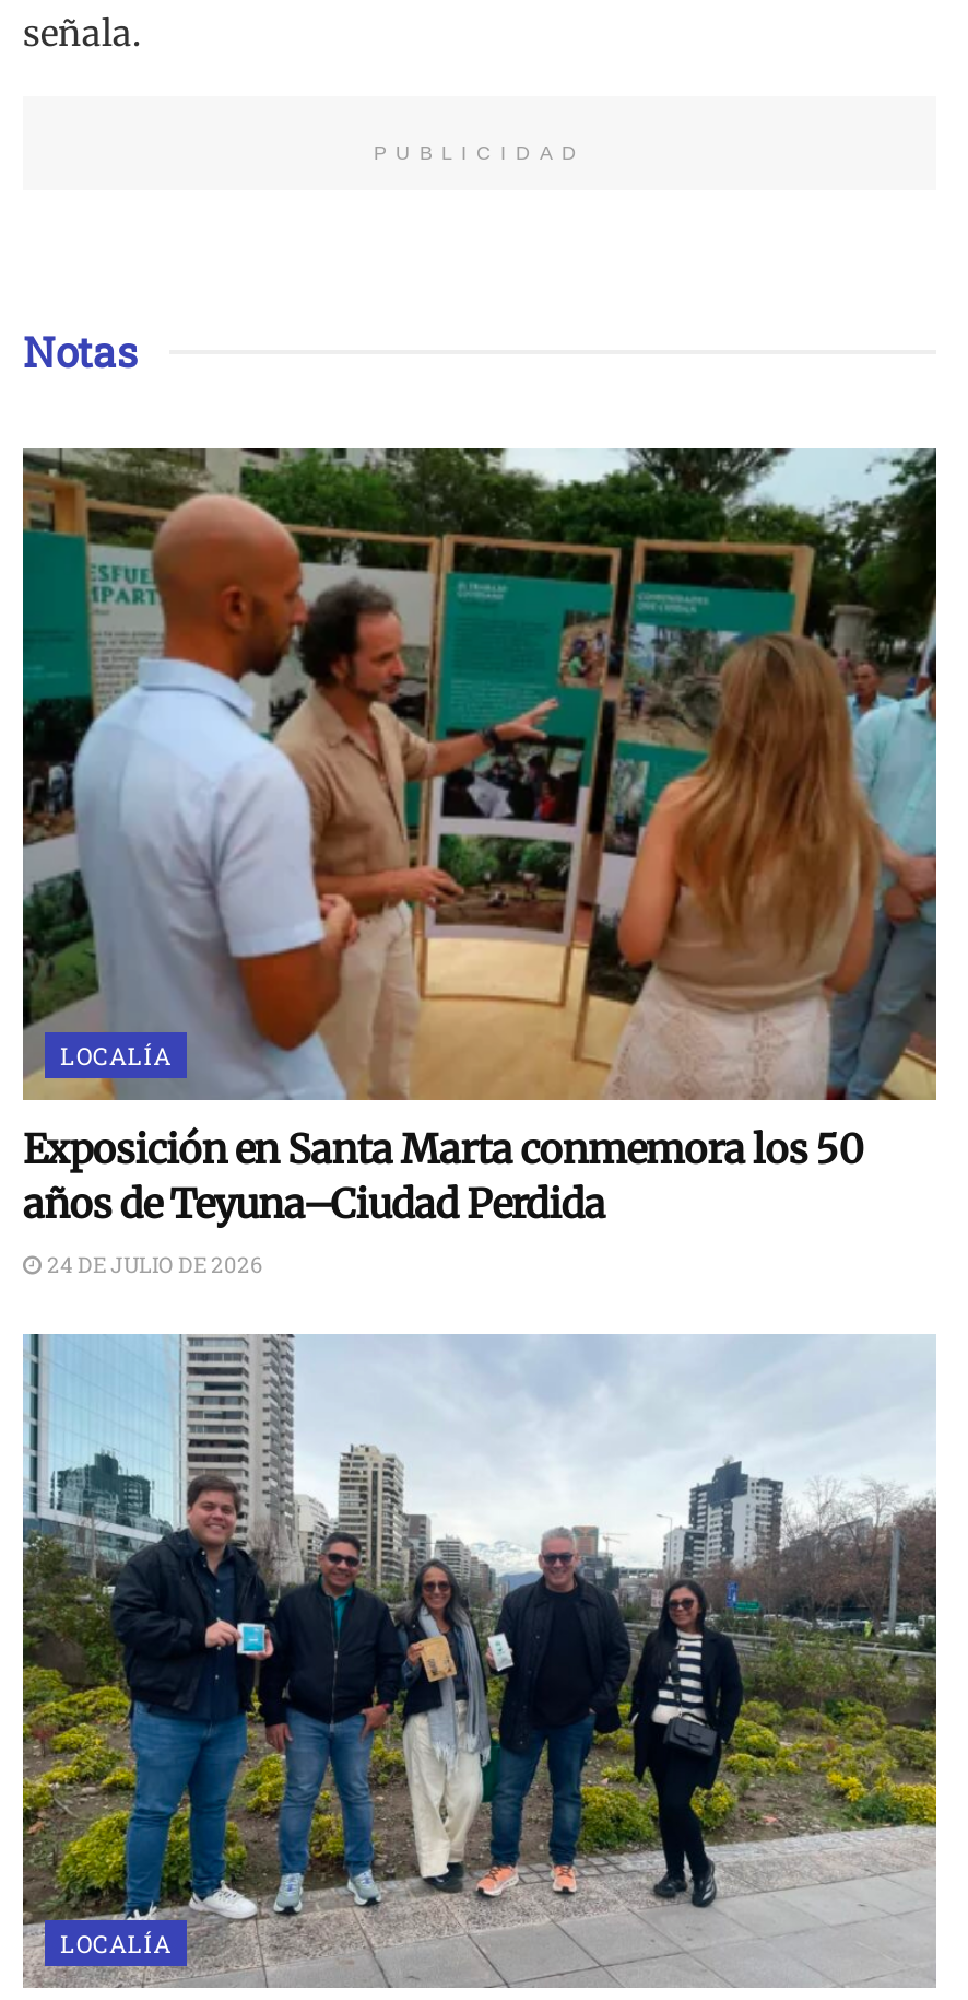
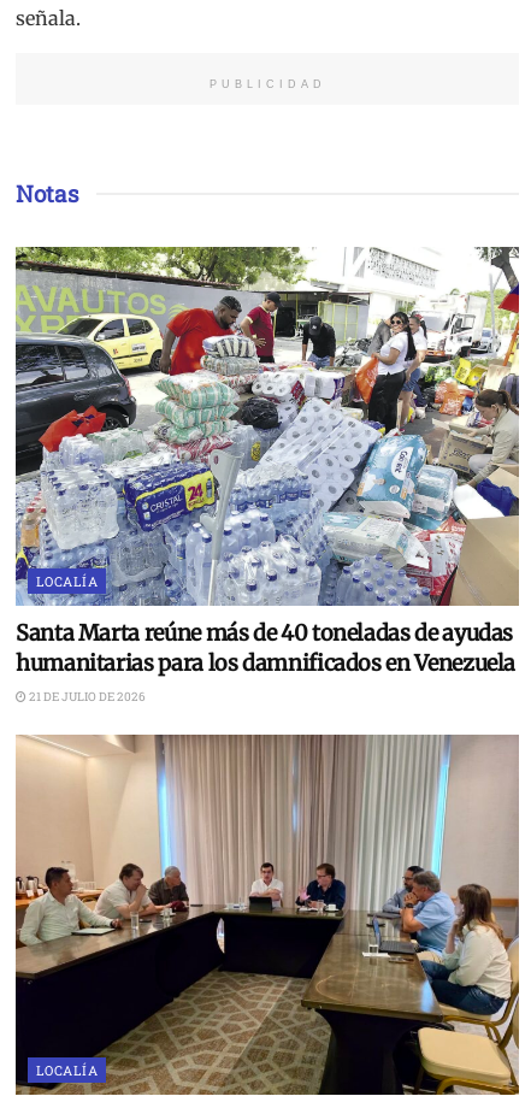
[21,446,939,1280] [image] | Exposición en Santa Marta conmemora los 50 | años de Teyuna–Ciudad Perdida | 24 DE JULIO DE 2026 -> [14,246,520,705] [image] | Santa Marta reúne más de 40 toneladas de ayudas | humanitarias para los damnificados en Venezuela | 21 DE JULIO DE 2026
[21,1334,939,1988] [image] -> [14,733,520,1095] [image]

